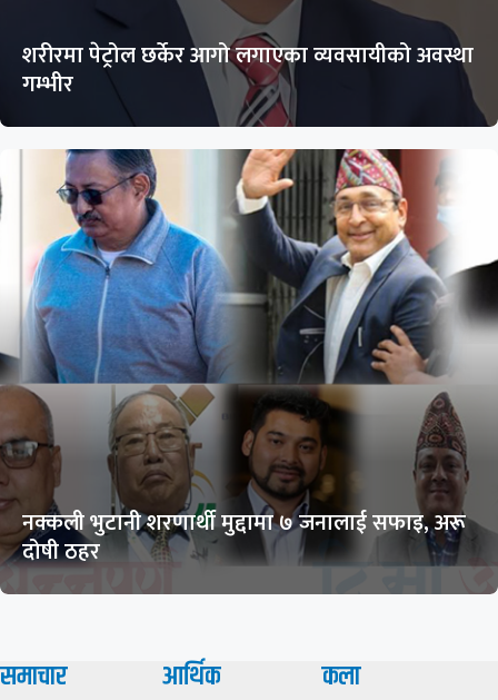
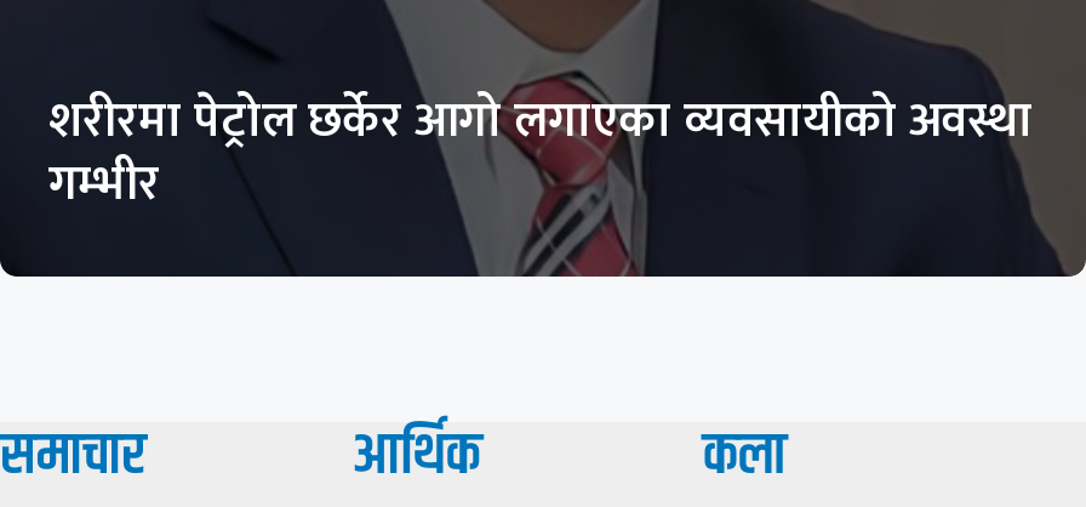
[3,148,495,594] [image] | नक्कली भुटानी शरणार्थी मुद्दामा ७ जनालाई सफाइ, अरू | दोषी ठहर -> none

